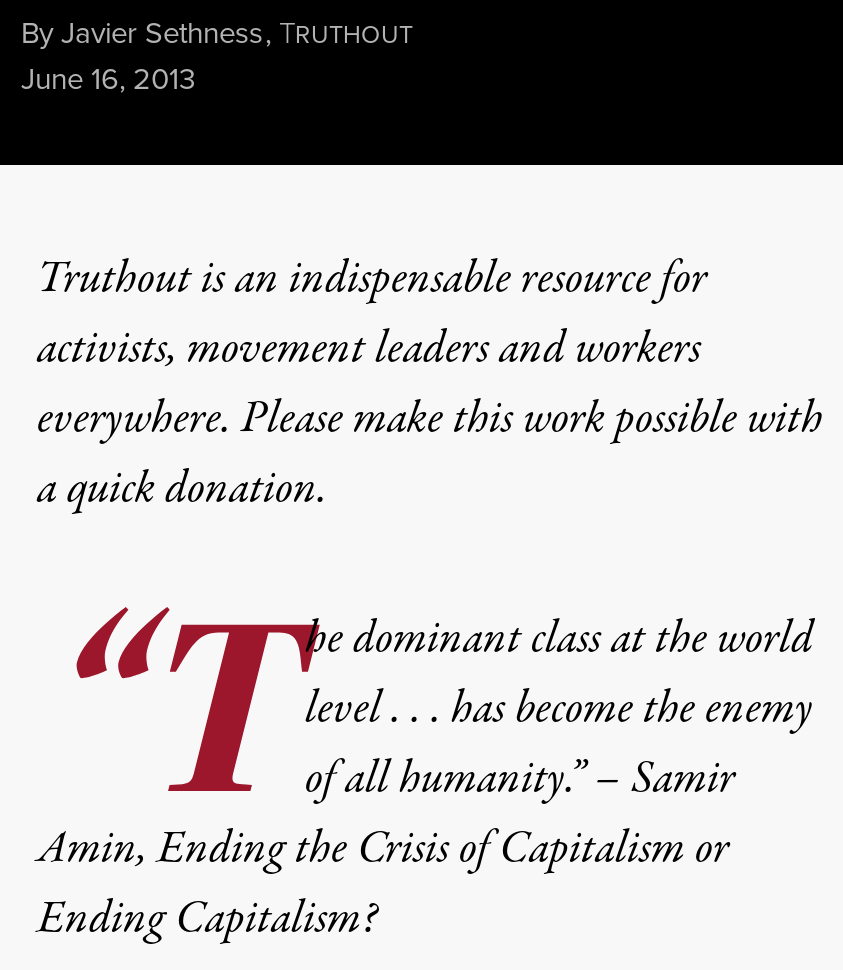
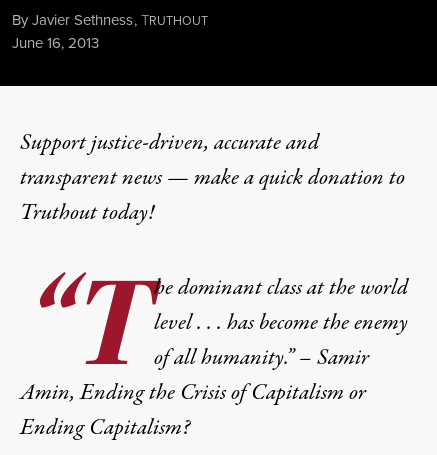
[37,247,823,521] Truthout is an indispensable resource for | activists, movement leaders and workers | everywhere. Please make this work possible with | a quick donation. -> [20,127,405,229] Support justice-driven, accurate and | transparent news — make aquick donation to | Truthout today!

